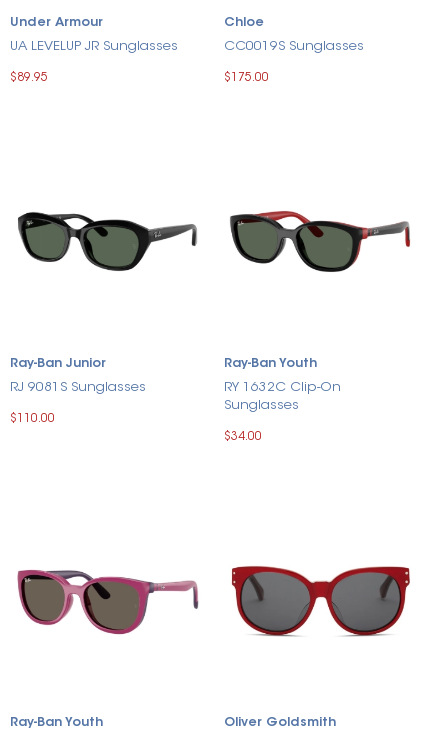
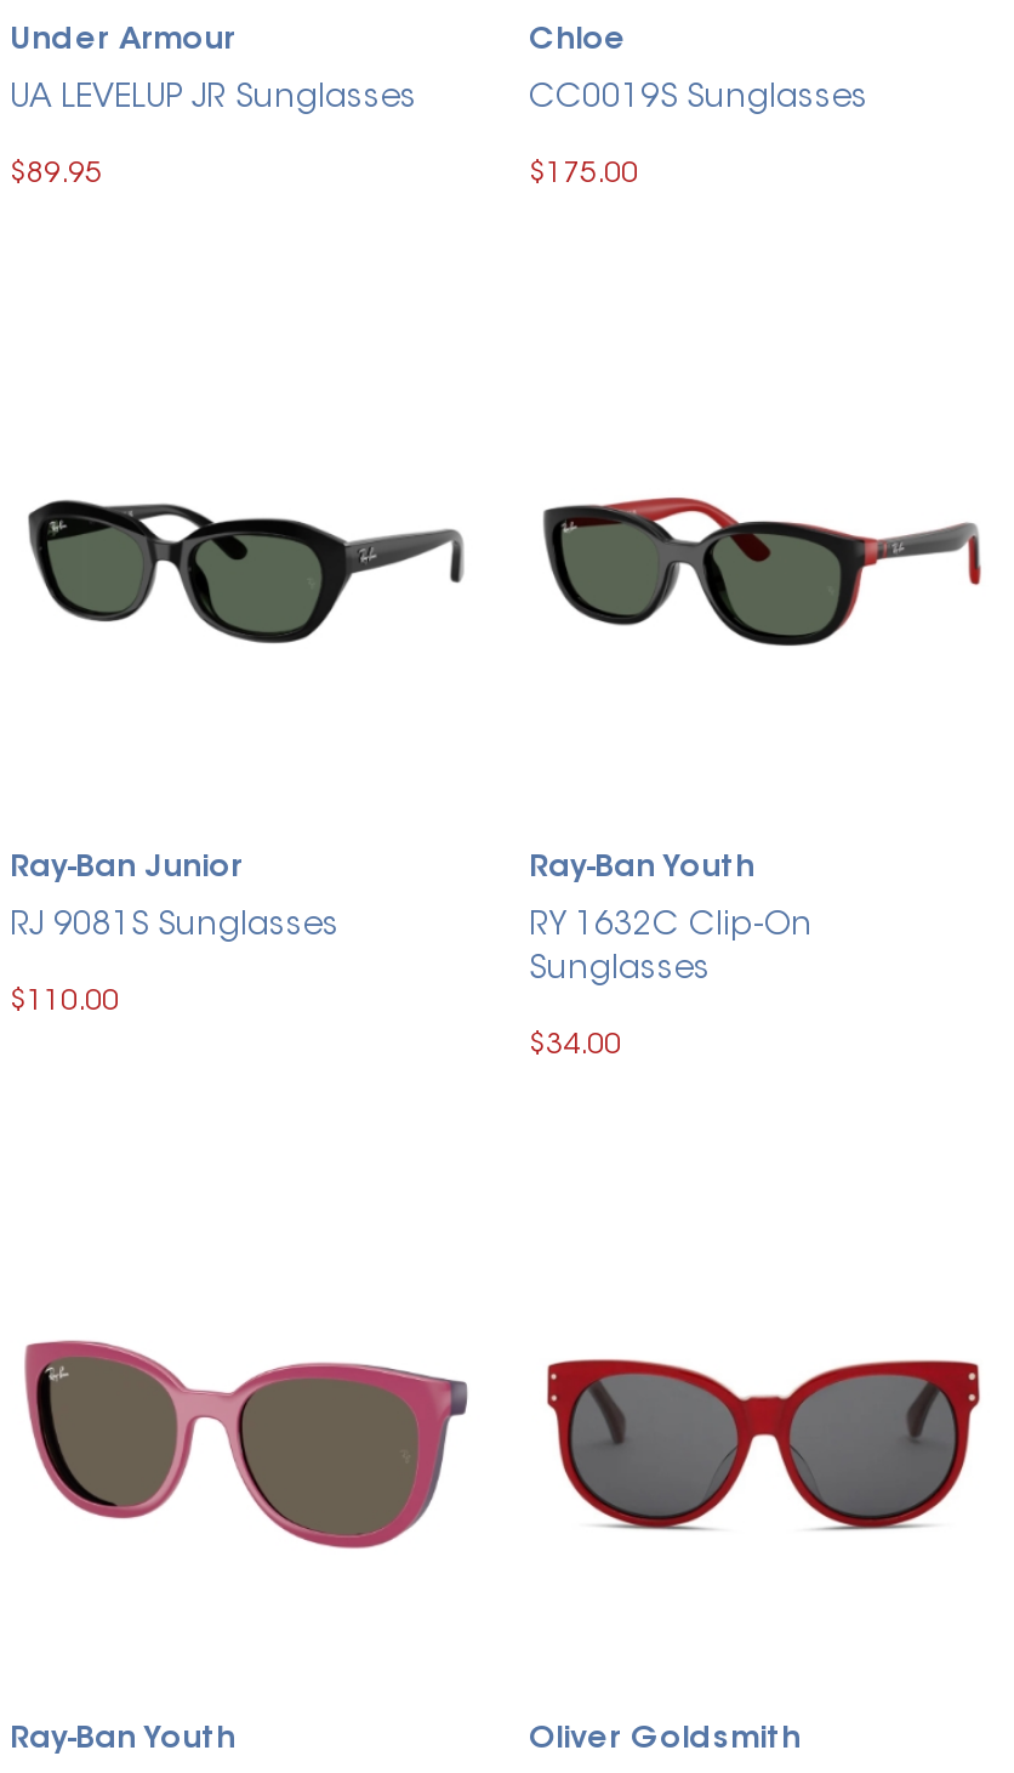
[16,558,199,644] [image] -> [22,1337,471,1551] [image]

